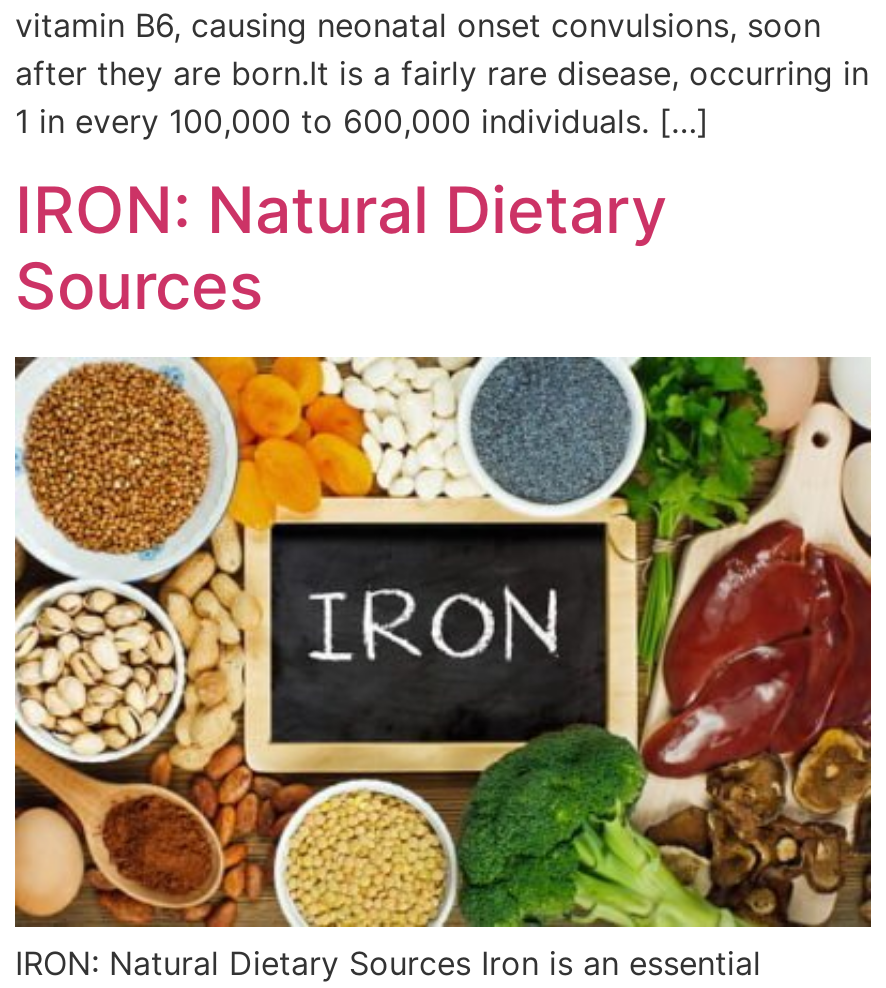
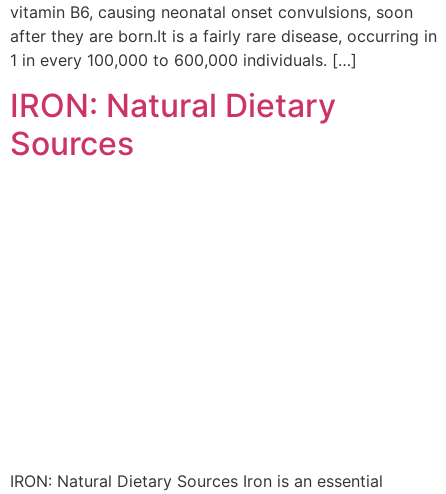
[13,354,873,930] [image] -> none

